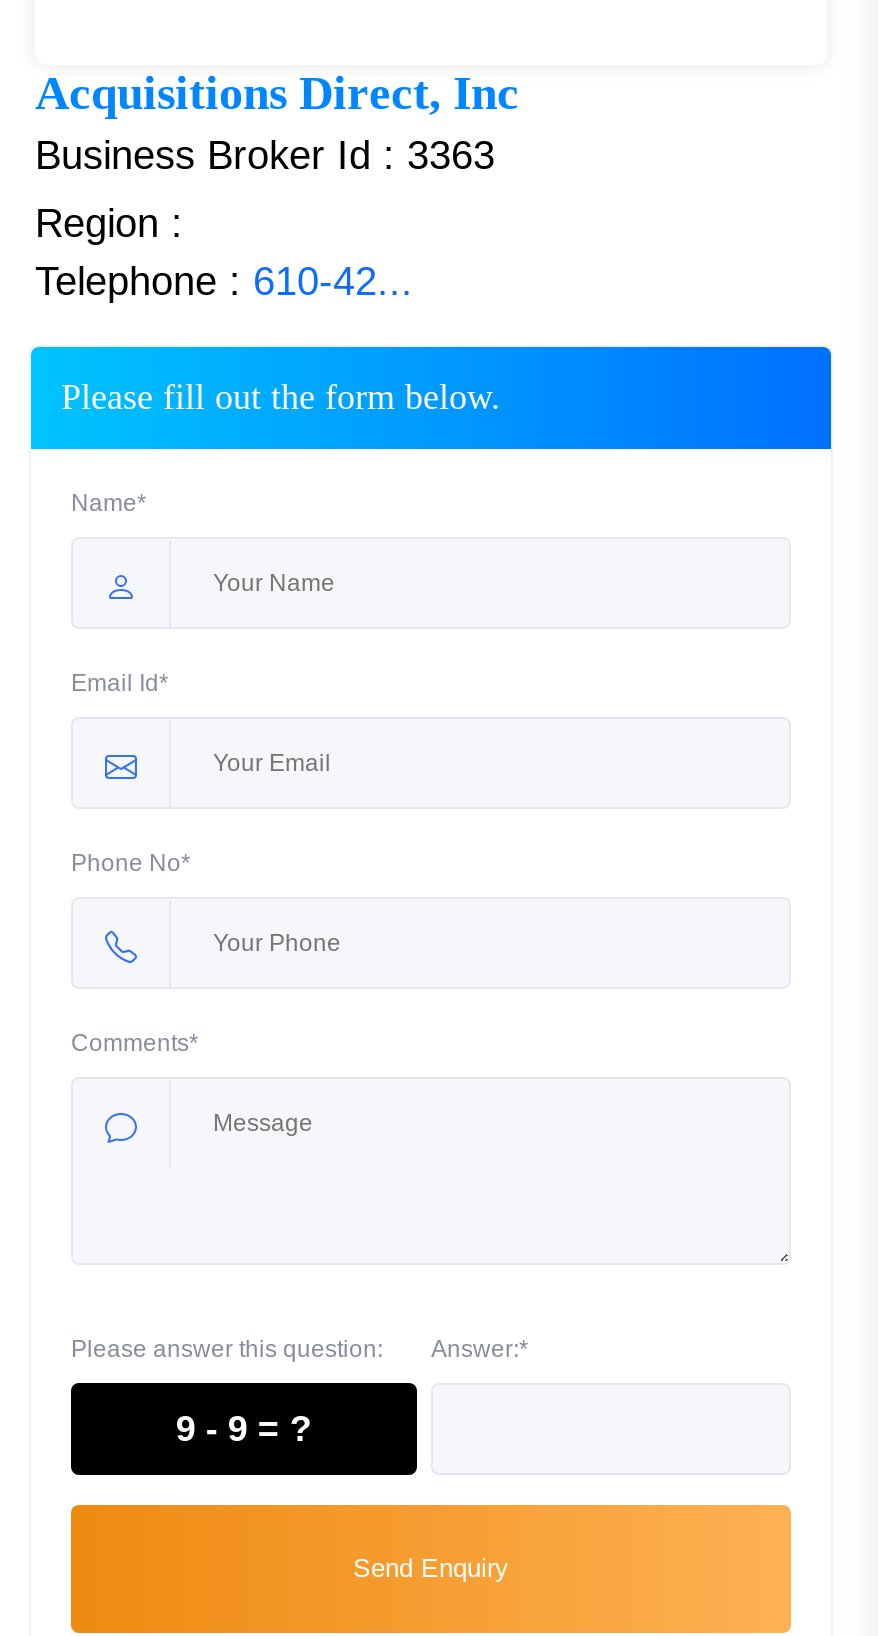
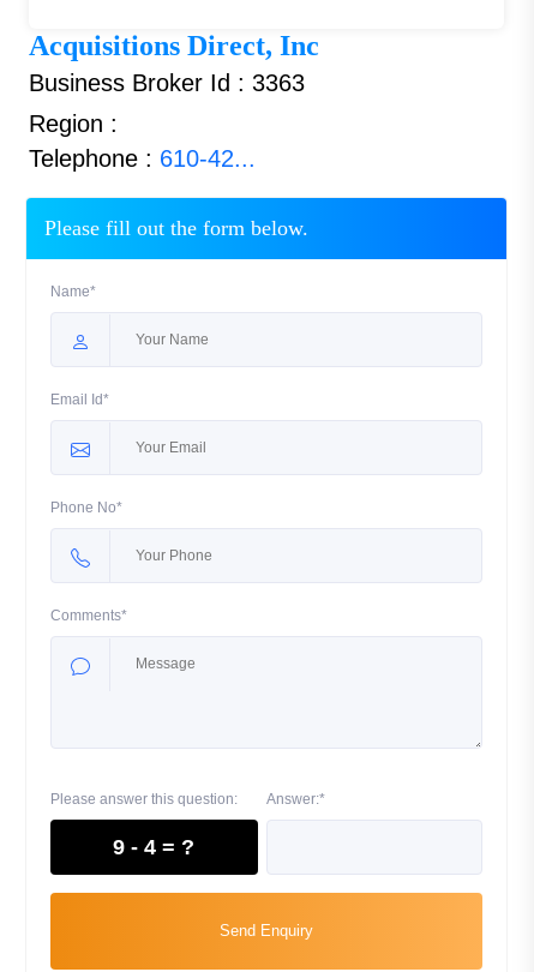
[176,1409,312,1449] 9 - 9 = ? -> [113,835,195,859] 9 - 4 = ?

